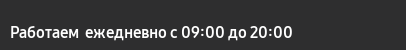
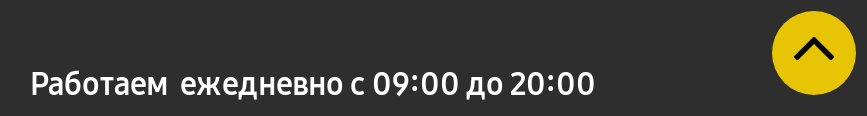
none -> [770,9,858,97] [image]

